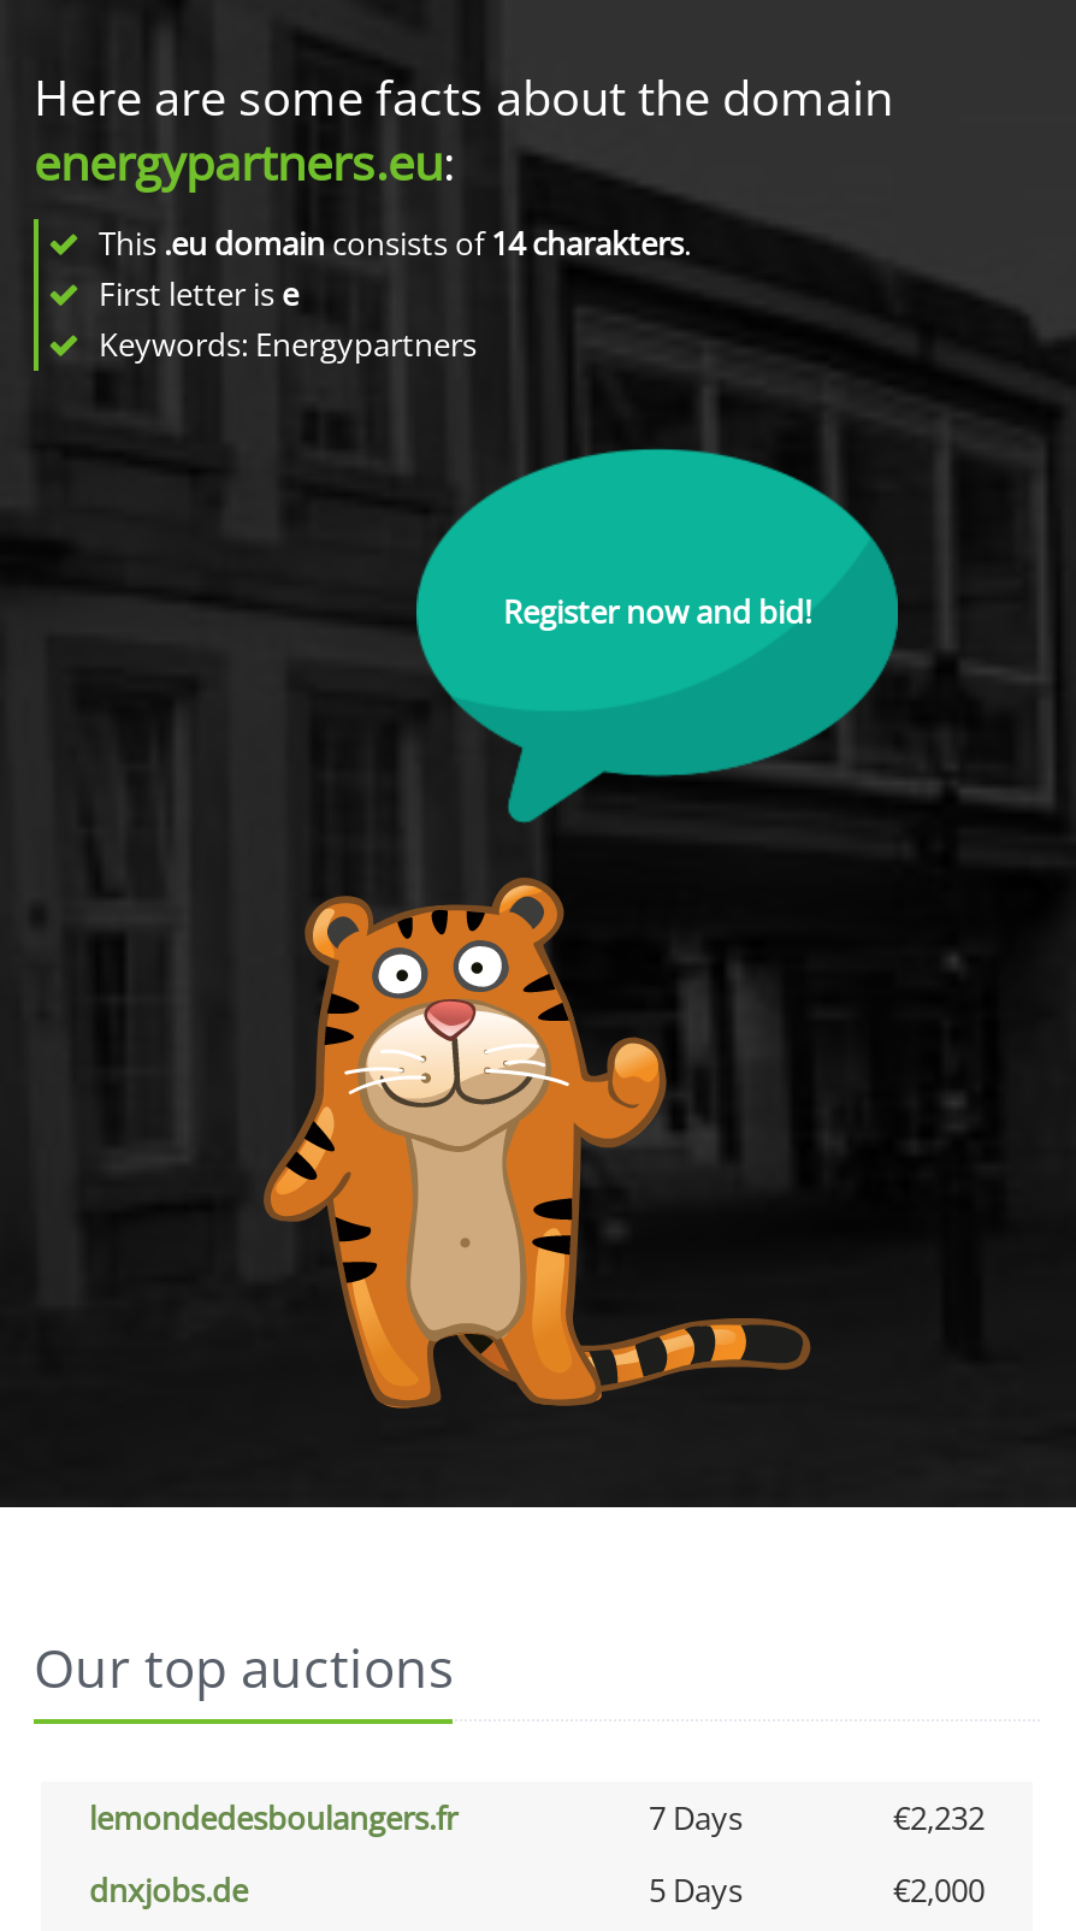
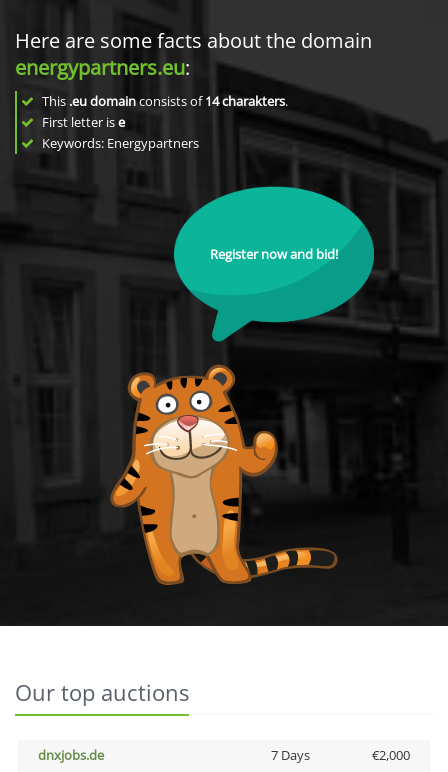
[89,1796,985,1840] lemondedesboulangers.fr | 7 Days | €2,232 -> none
[649,1868,743,1912] 5 Days -> [270,746,309,764] 7 Days

